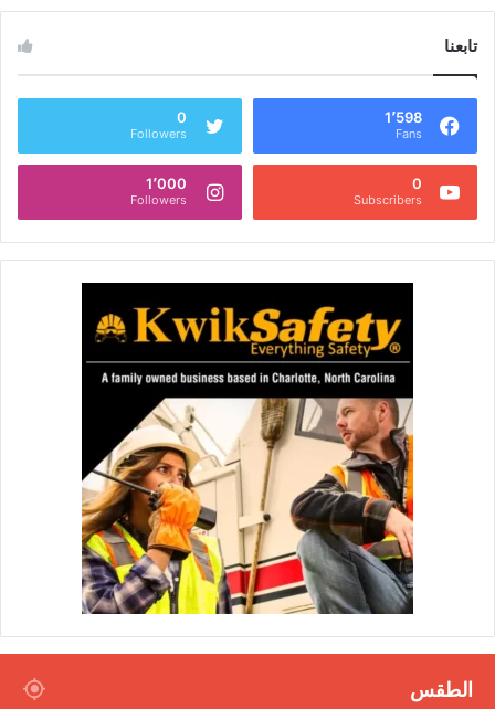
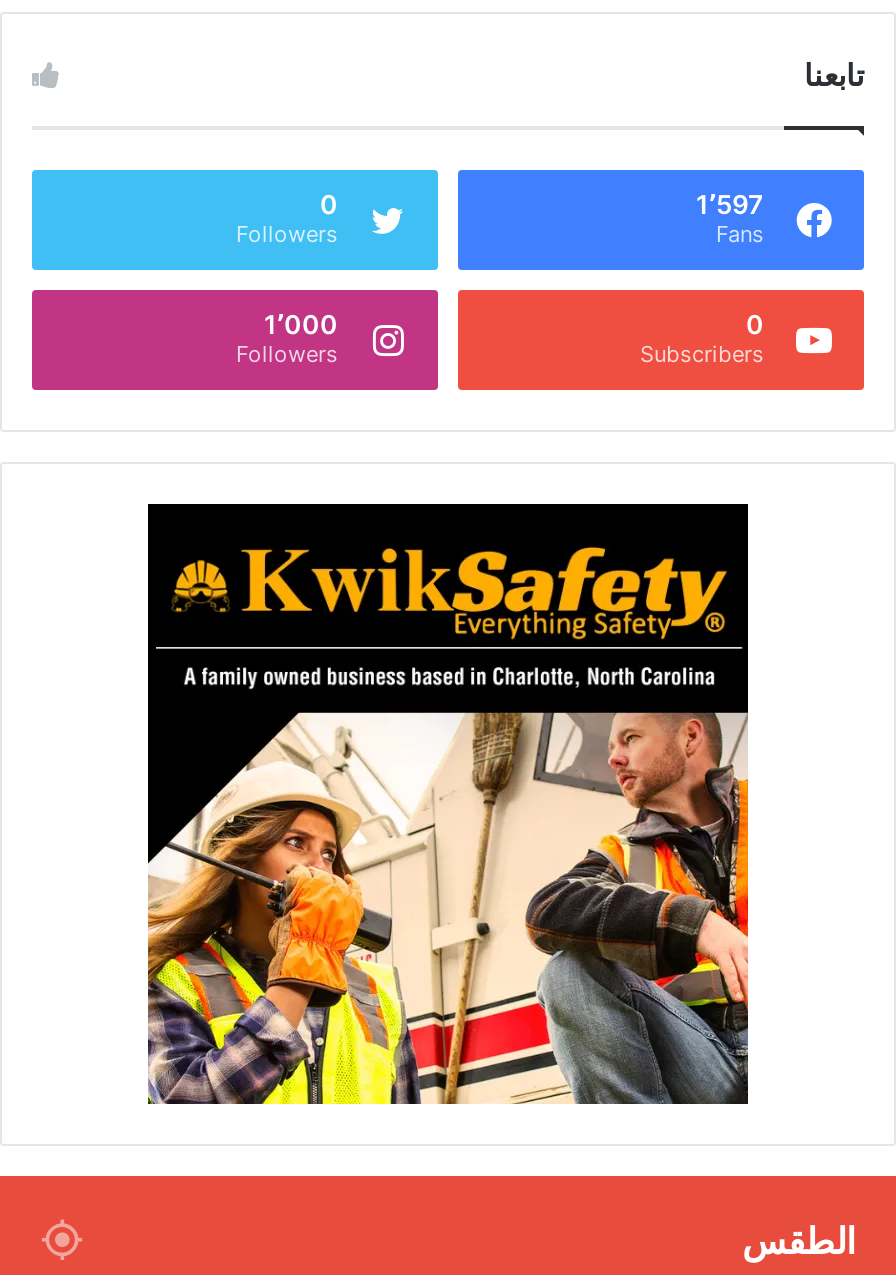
[385,109,422,126] 1٬598 -> [696,189,764,221] 1٬597

